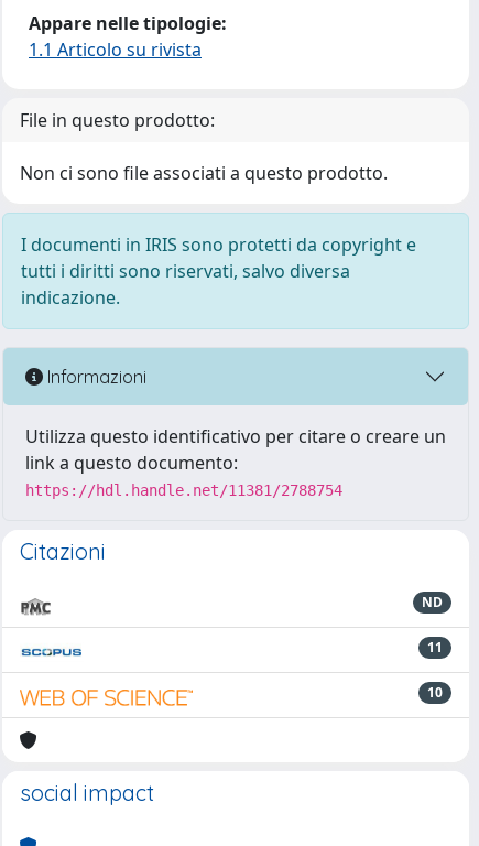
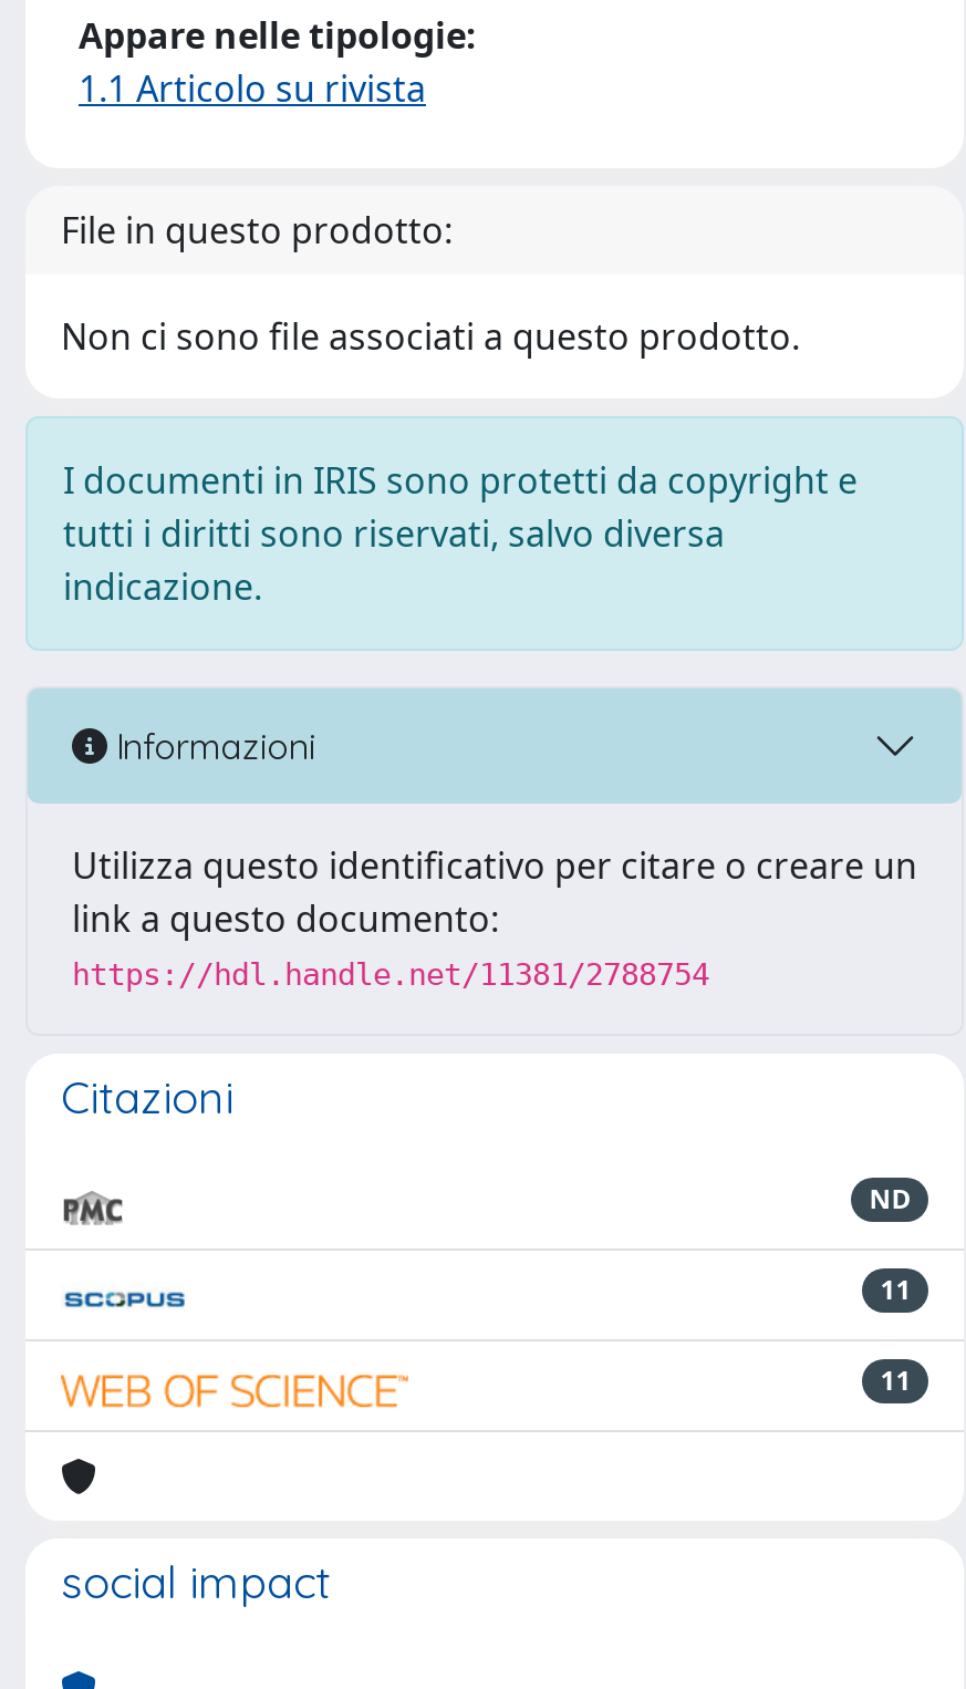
[427,683,443,702] 10 -> [880,1362,911,1399] 11

